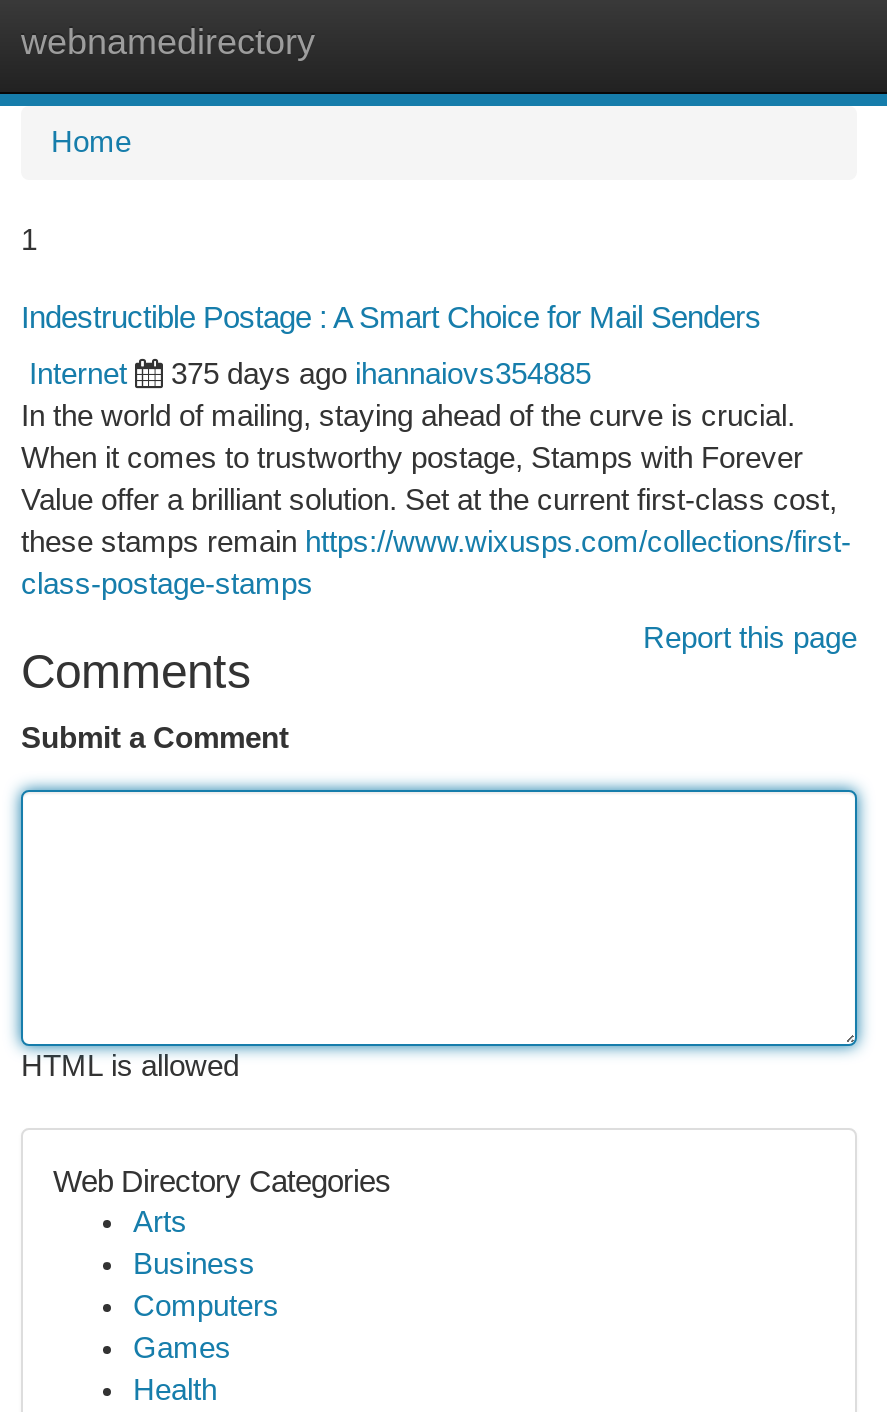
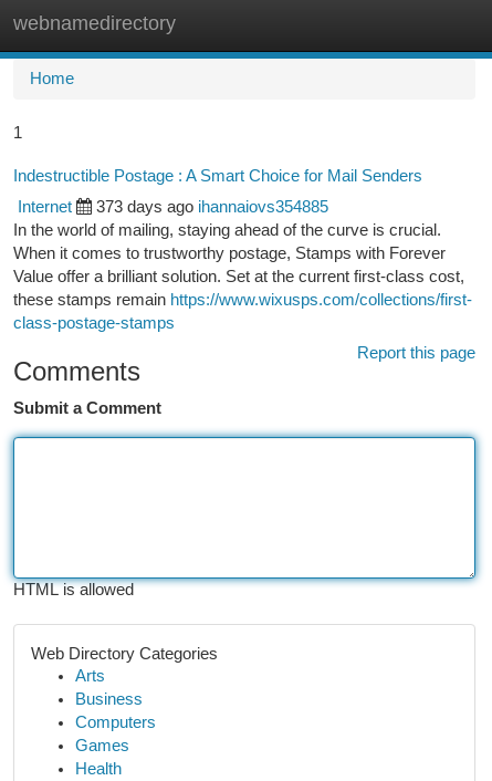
[171,358,591,390] 375 days ago ihannaiovs354885 -> [96,198,328,216] 373 days ago ihannaiovs354885

